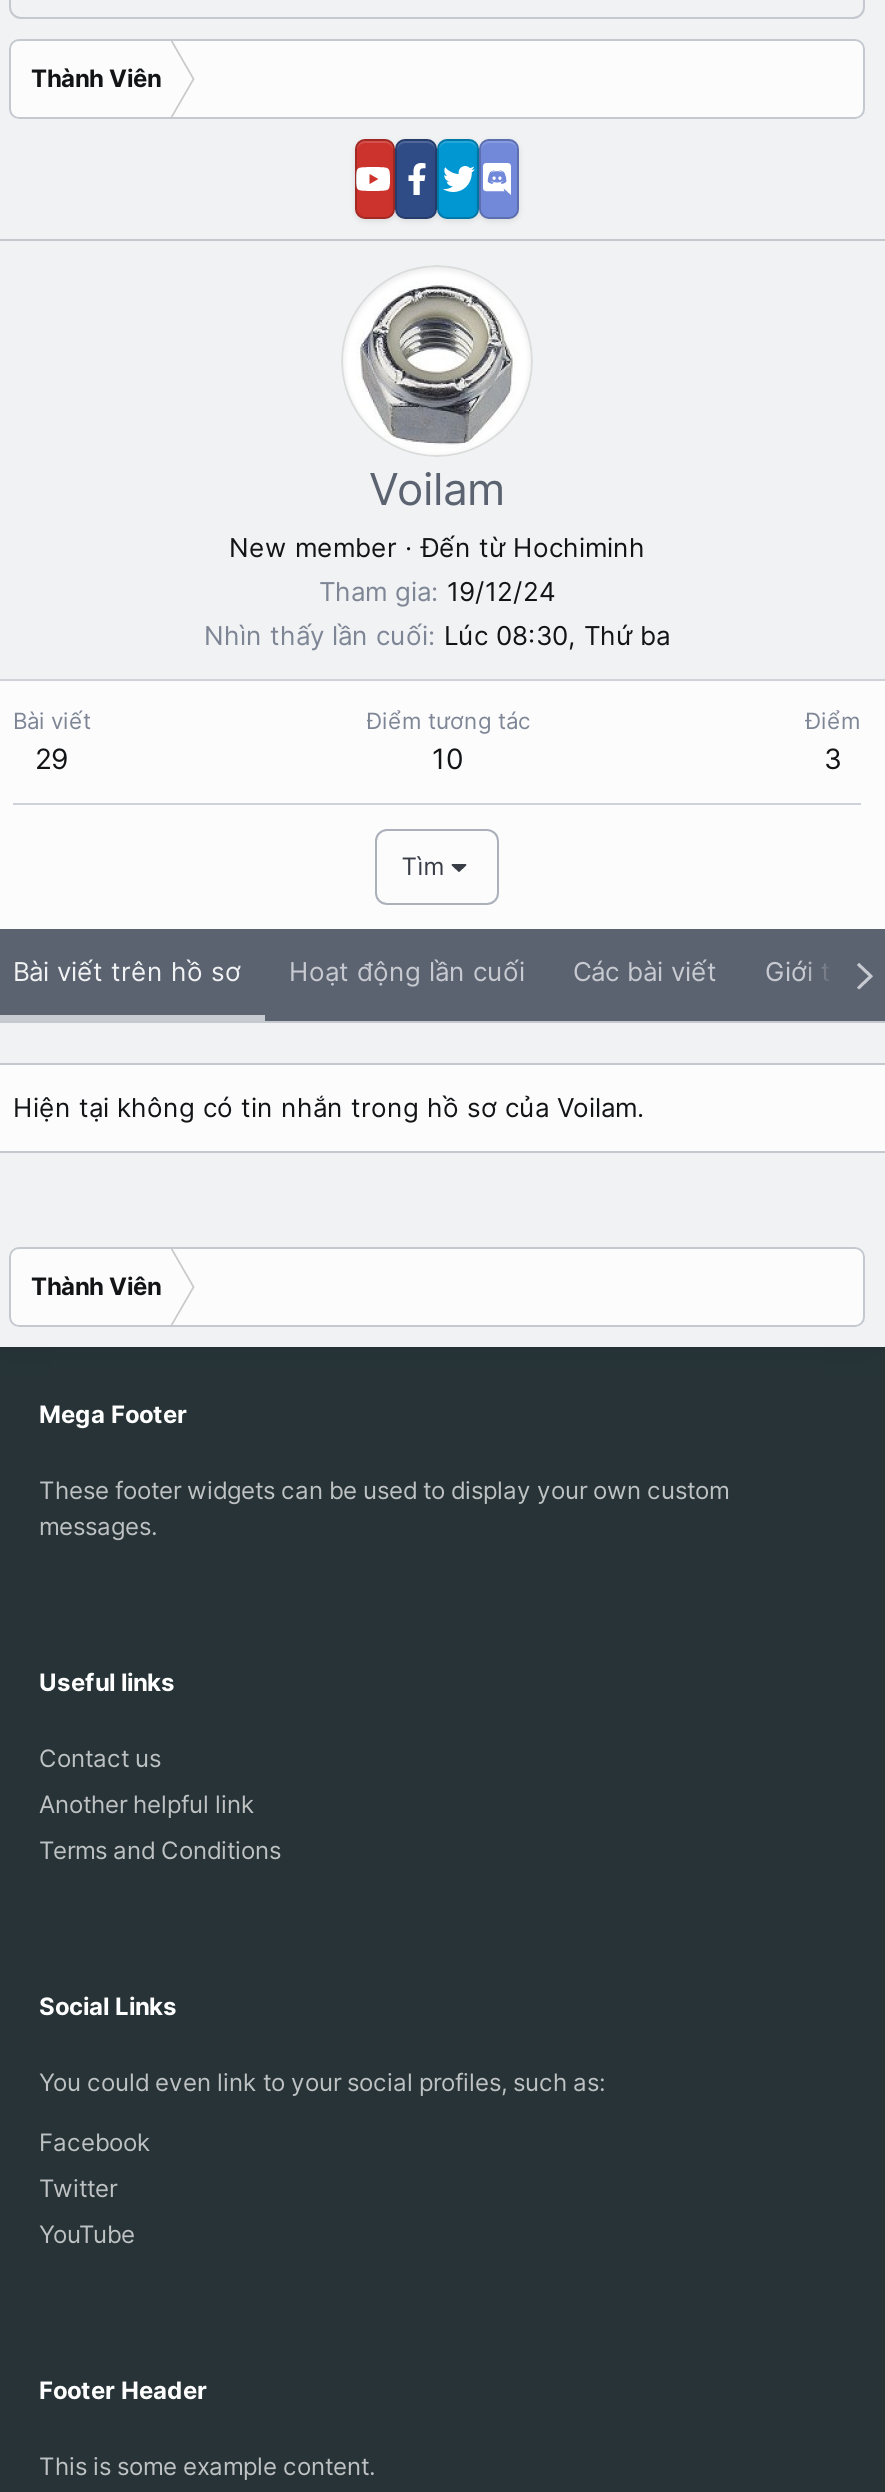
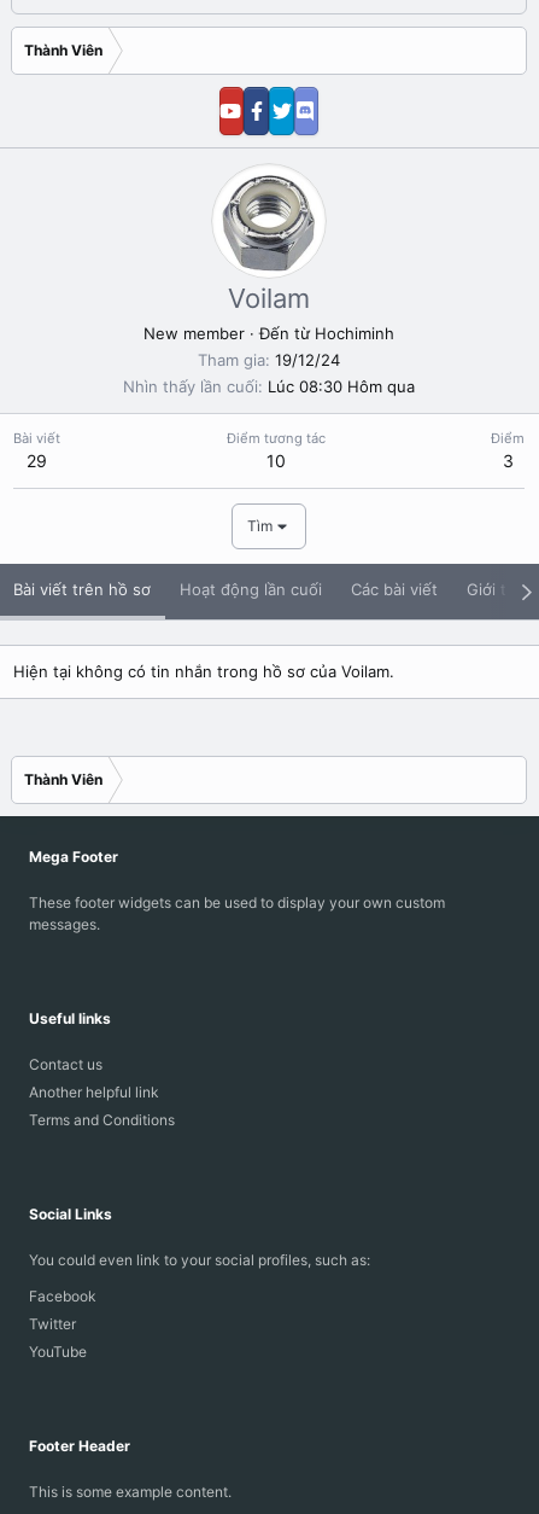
[204,619,670,651] Nhìn thấy lần cuối Lúc 08:30, Thứ ba -> [123,377,415,396] Nhìn thấy lần cuối Lúc 08:30 Hôm qua

